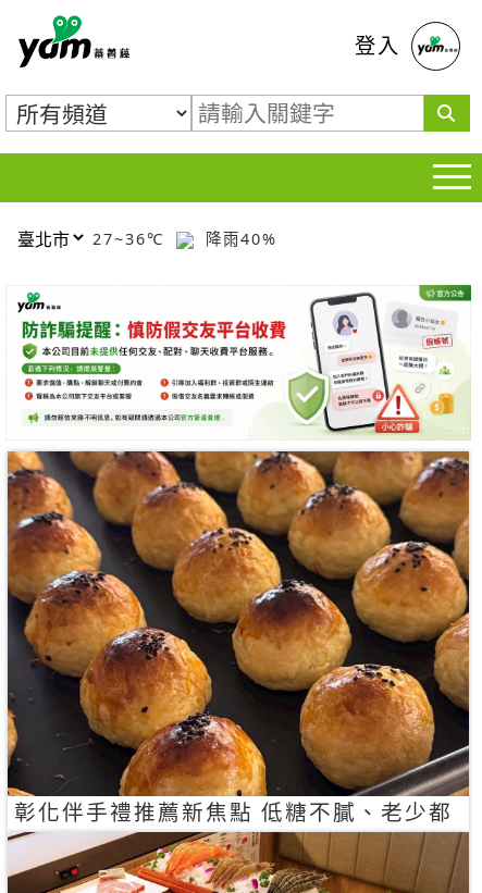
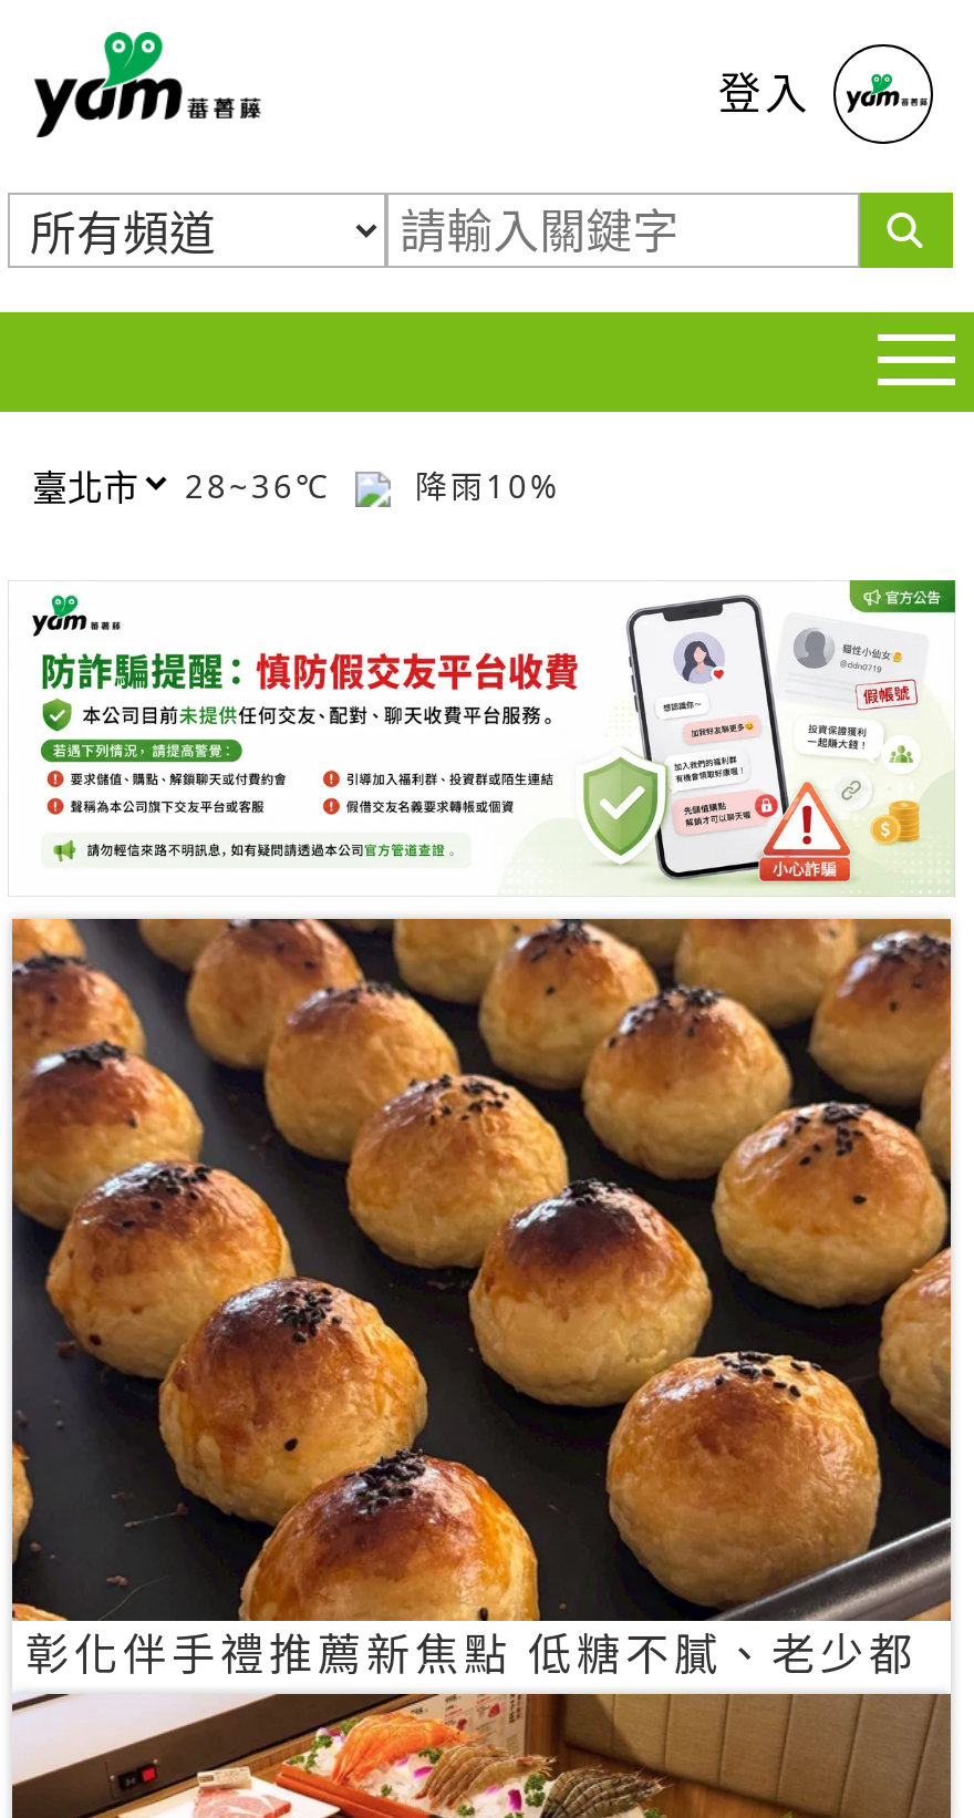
[92,228,171,249] 27~36℃ -> [185,464,344,506] 28~36℃
[199,228,277,249] 降雨40% -> [402,464,561,506] 降雨10%

